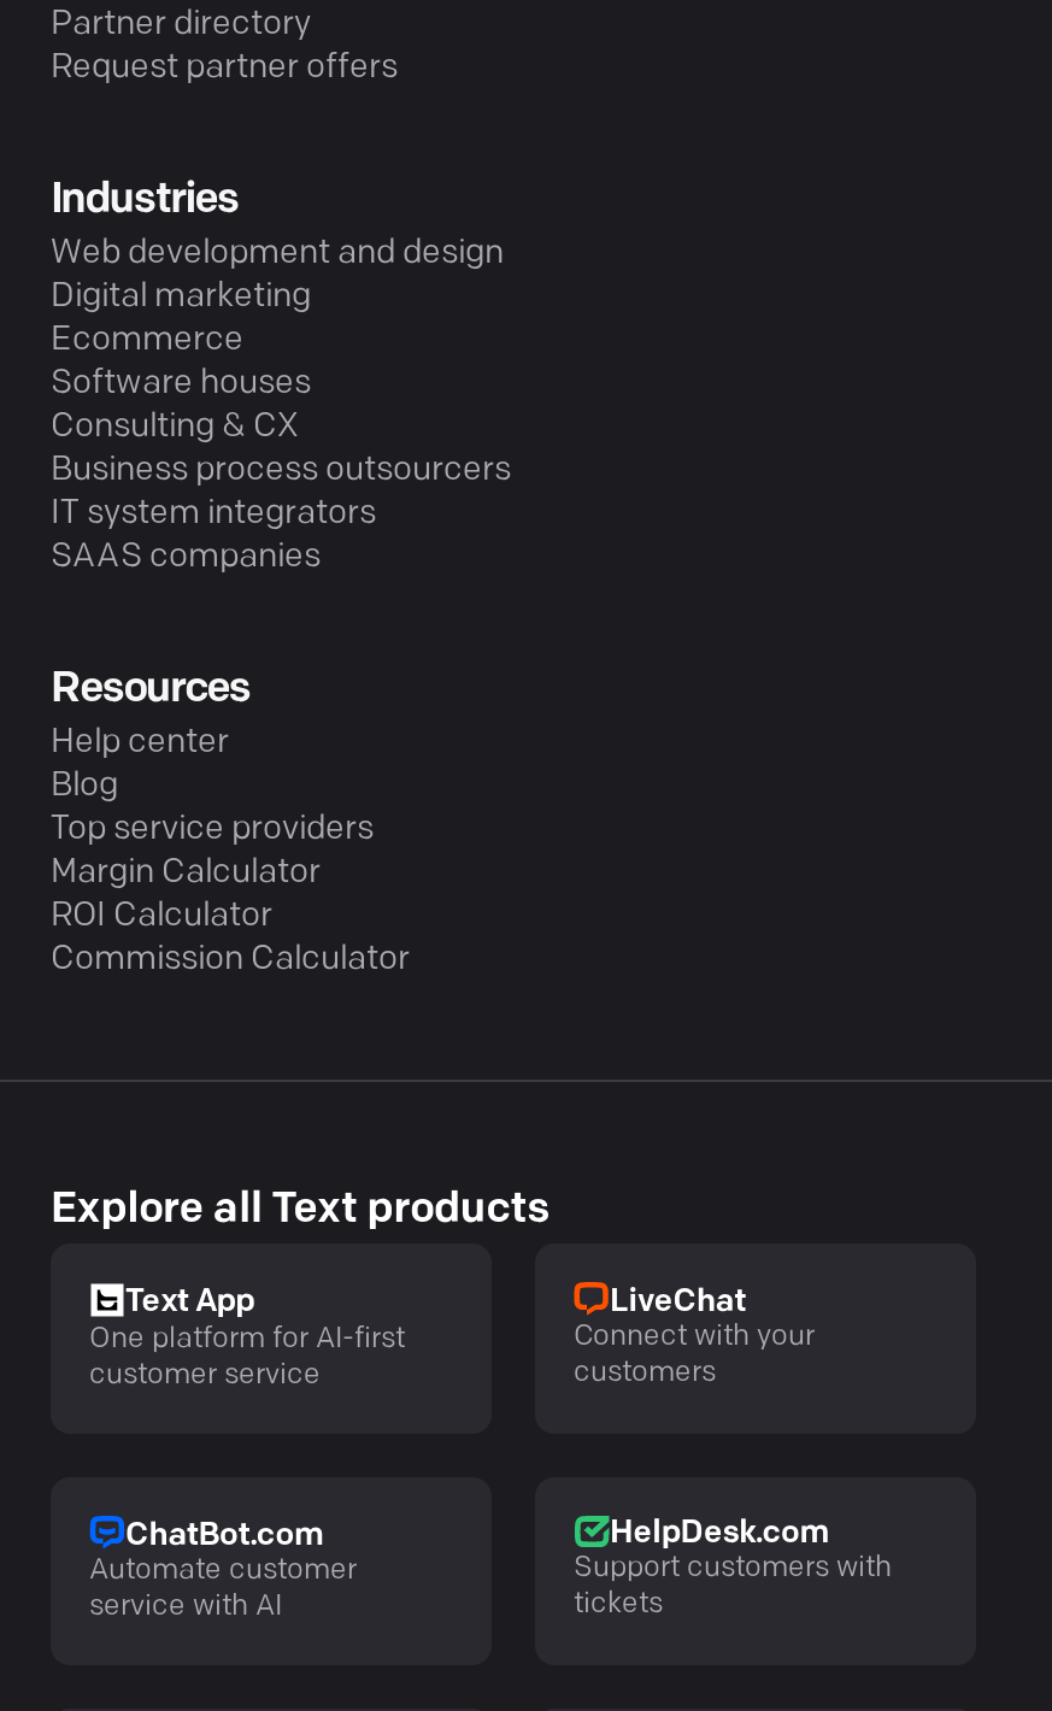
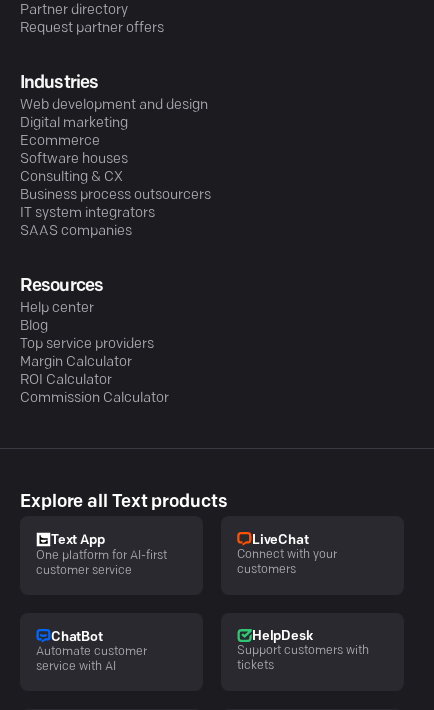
[125,1520,322,1551] ChatBot.com -> [51,631,103,644] ChatBot
[610,1518,828,1549] HelpDesk.com -> [252,630,312,643] HelpDesk

